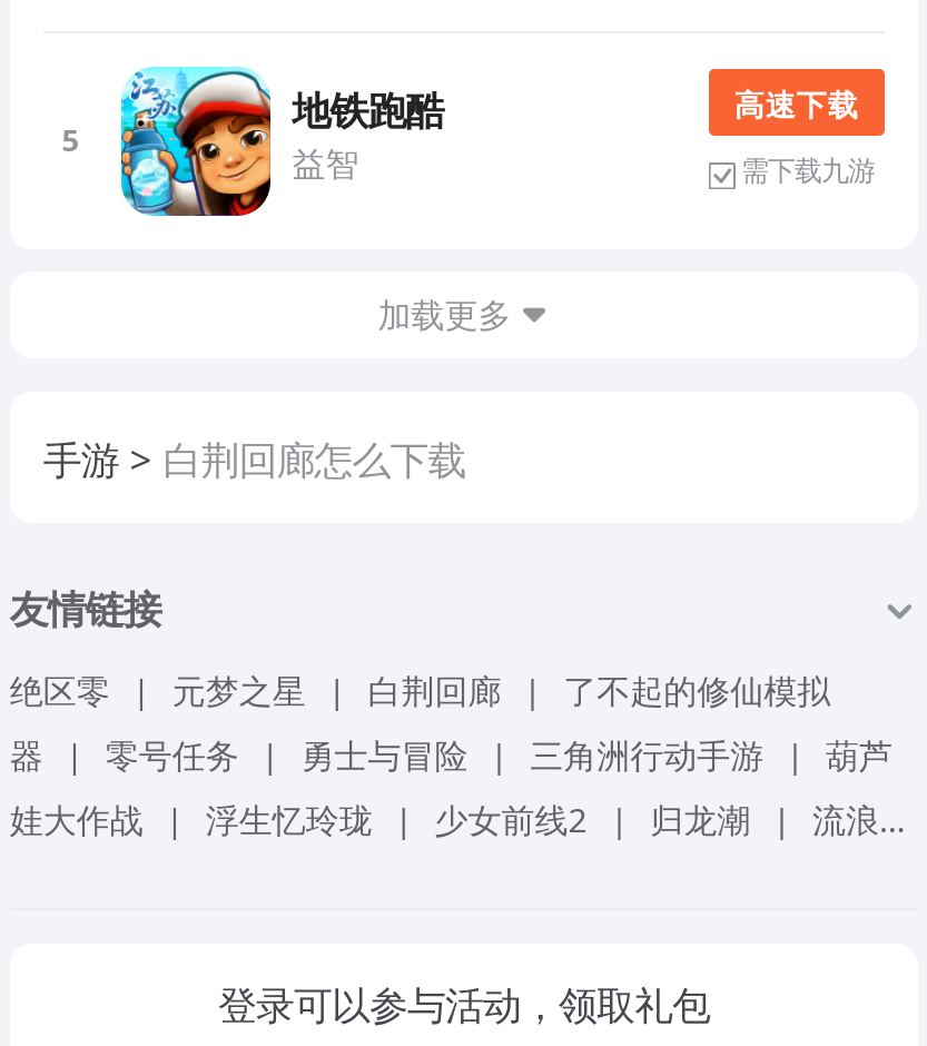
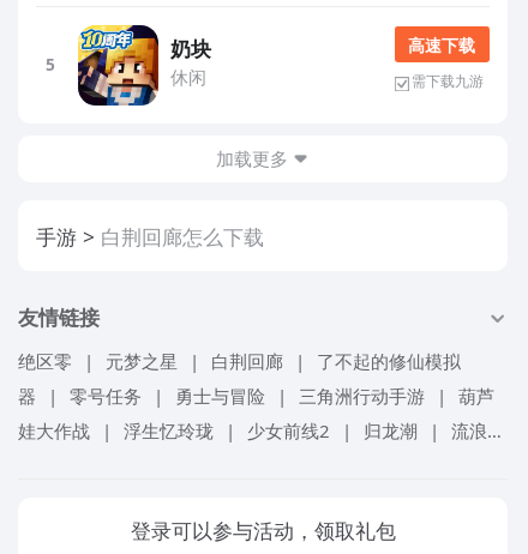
[119,65,444,218] [image] | 地铁跑酷 | 益智 -> [77,24,211,107] [image] | 奶块 | 休闲

